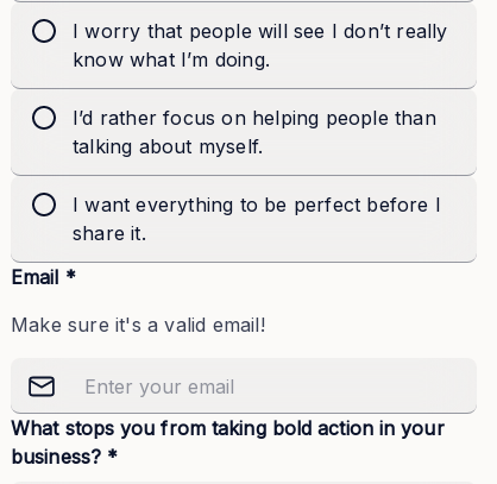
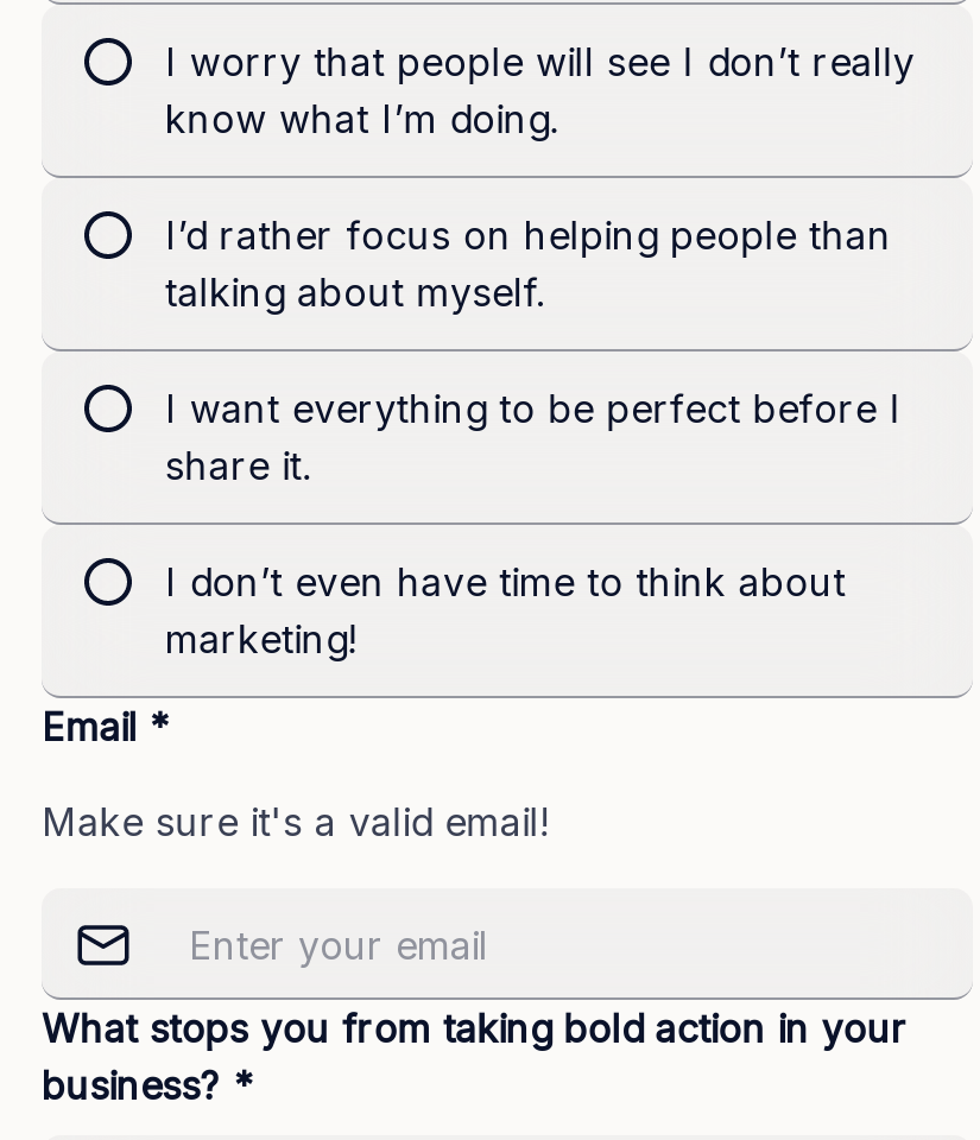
none -> [165,558,846,663] I don’t even have time to think about | marketing!

